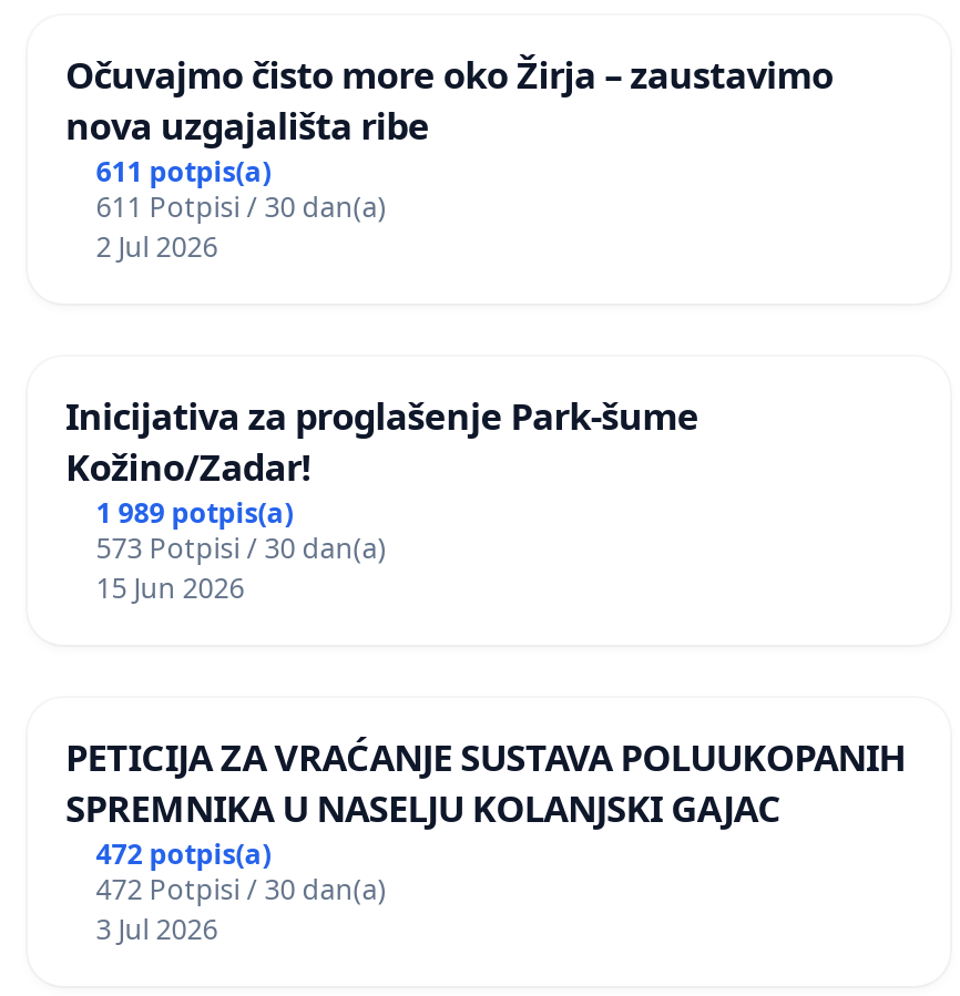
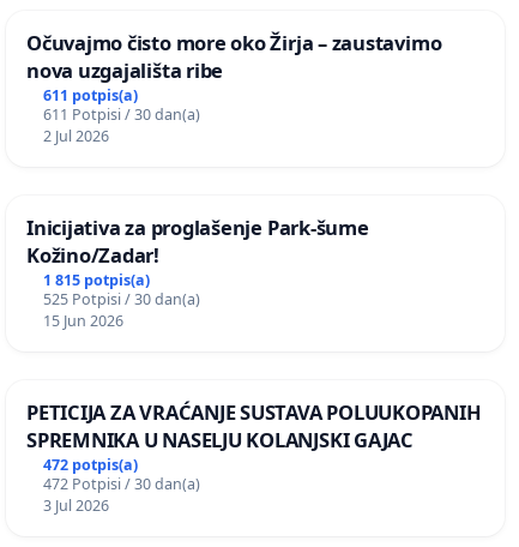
[96,495,293,532] 1 989 potpis(a) -> [43,270,150,291] 1 815 potpis(a)
[96,530,386,568] 573 Potpisi / 30 dan(a) -> [43,289,200,310] 525 Potpisi / 30 dan(a)

